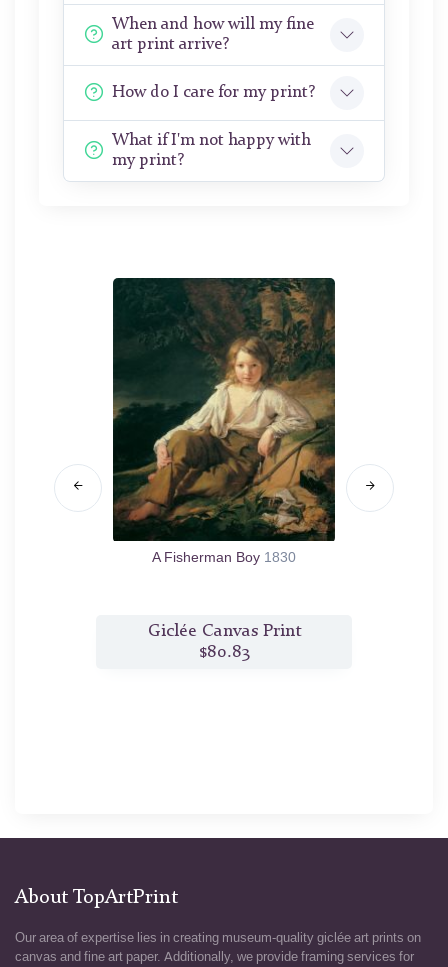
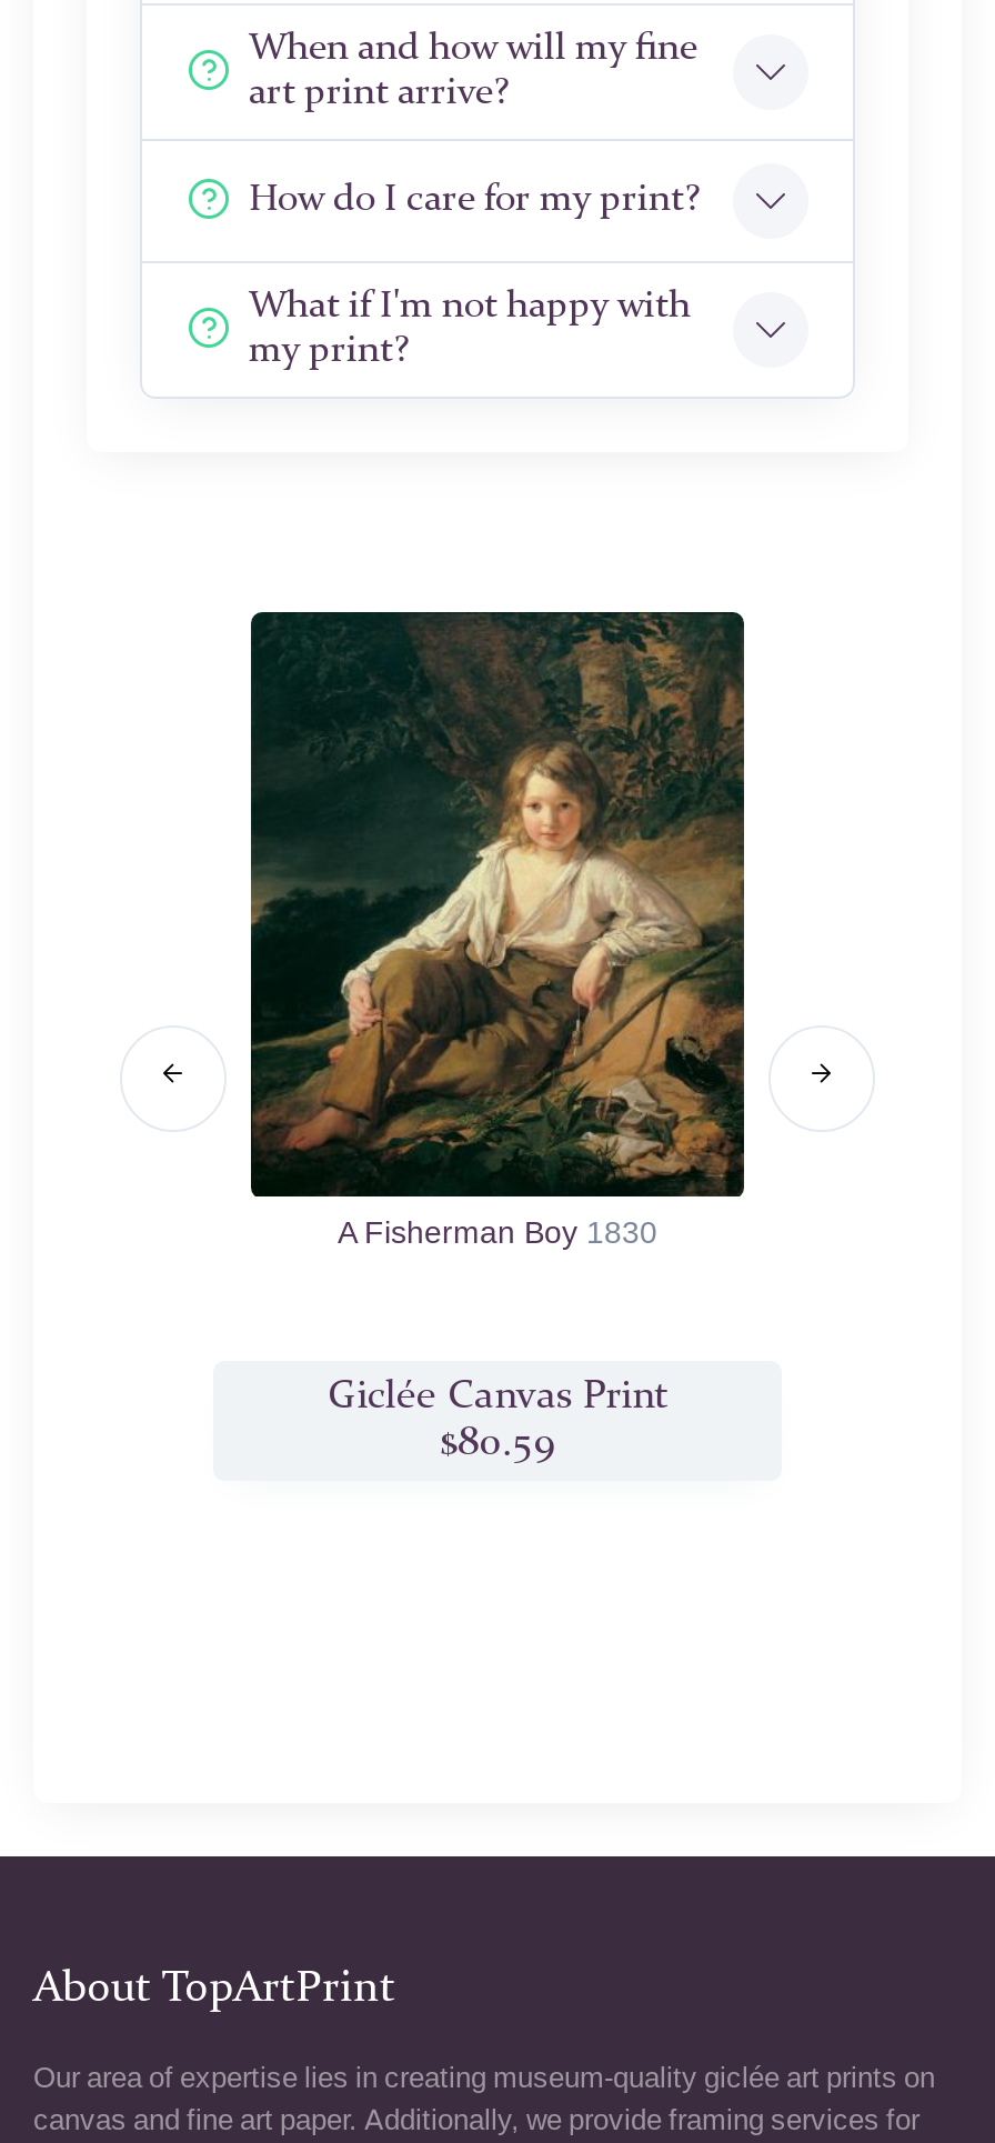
[198,643,249,661] $80.83 -> [440,1424,555,1464] $80.59

